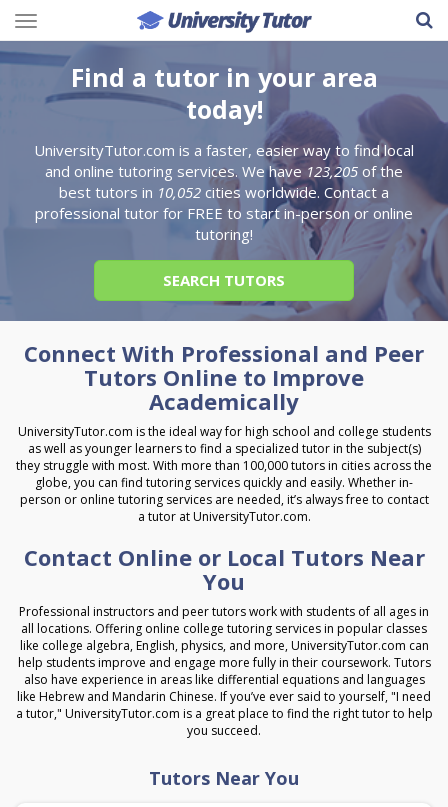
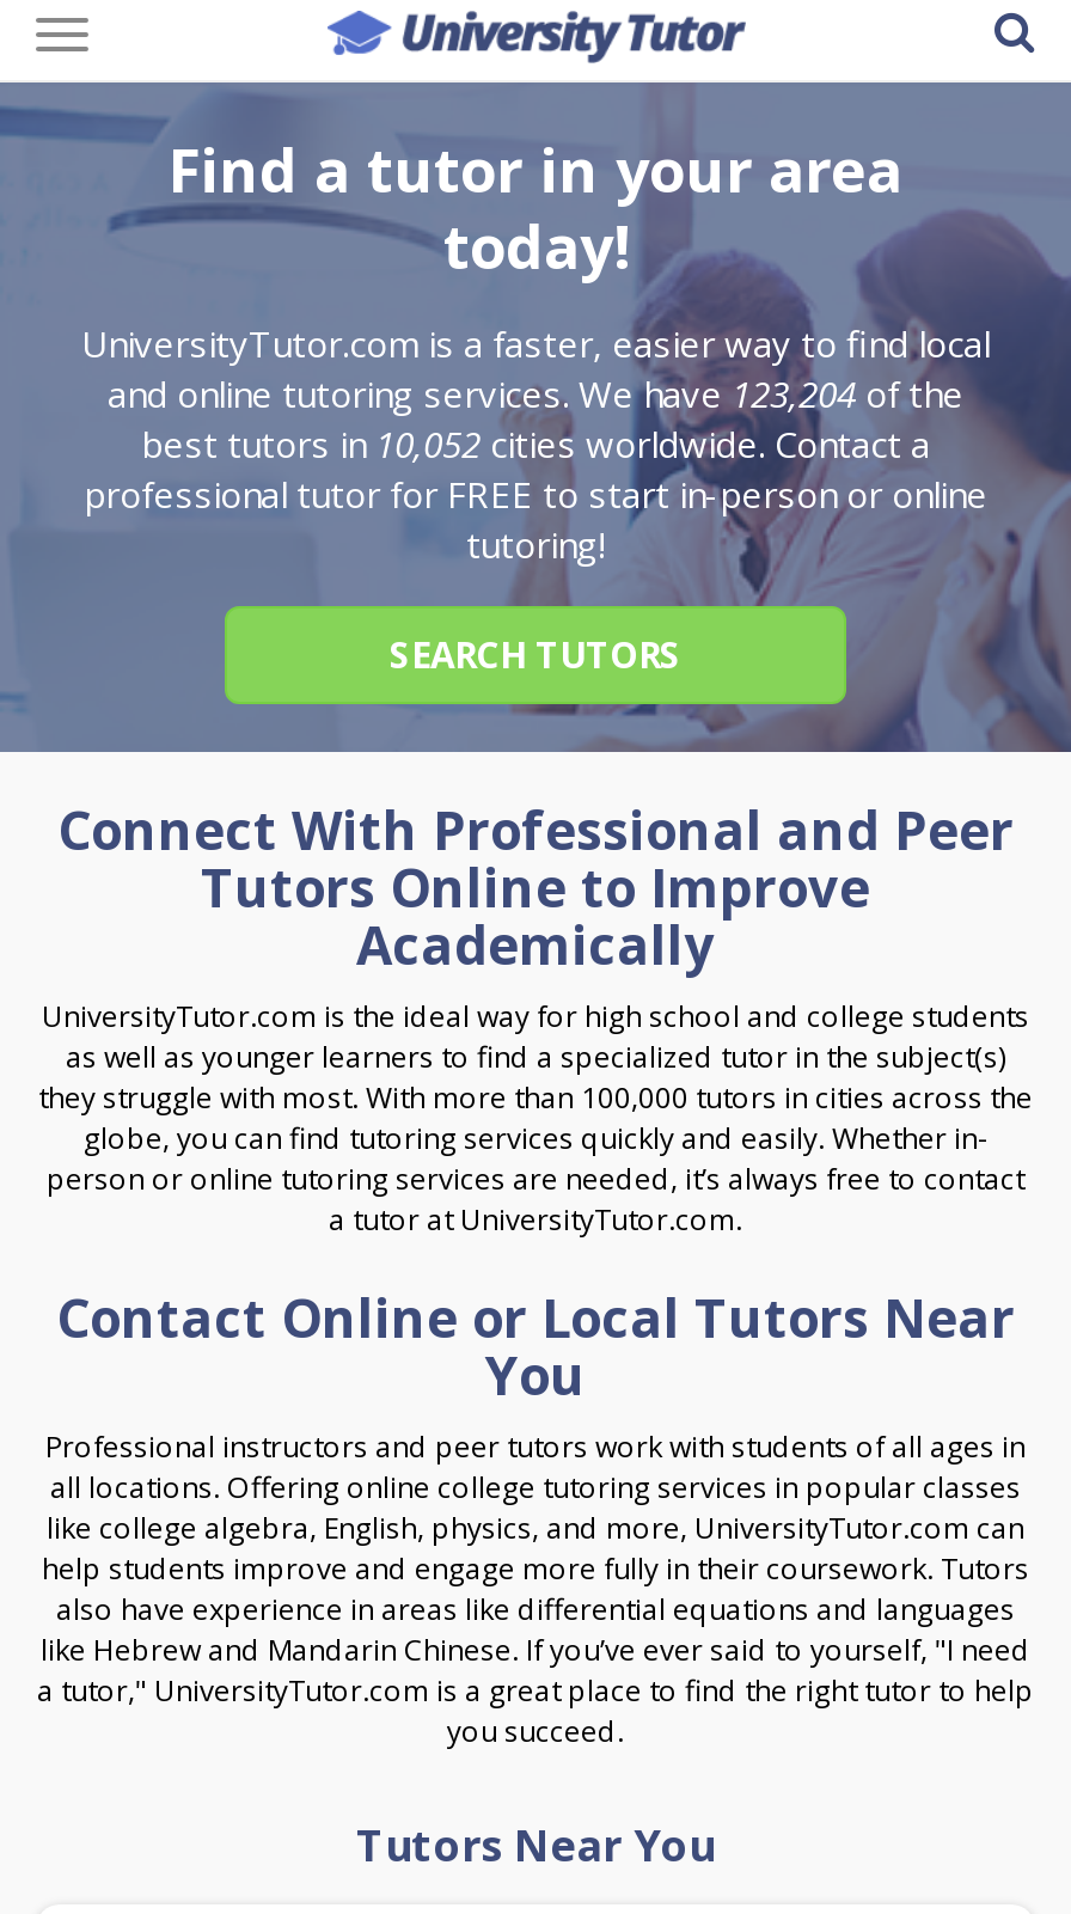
[45,161,403,181] and online tutoring services. We have 123,205 of the -> [108,369,963,417] and online tutoring services. We have 123,204 of the

